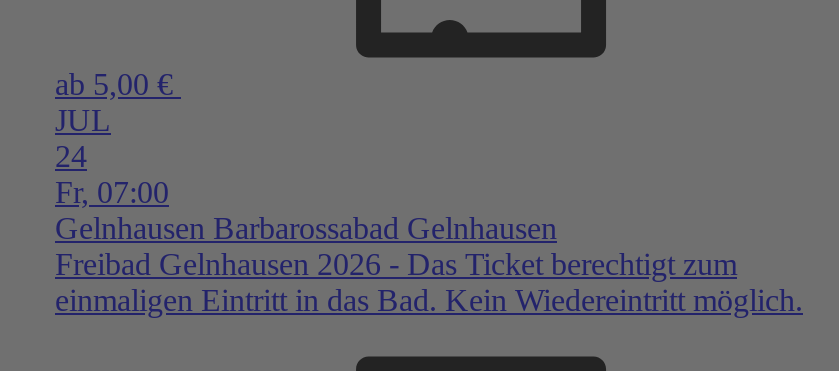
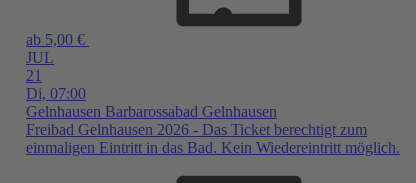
[55,139,169,209] 24 | Fr, 07:00 -> [26,67,86,102] 21 | Di, 07:00

